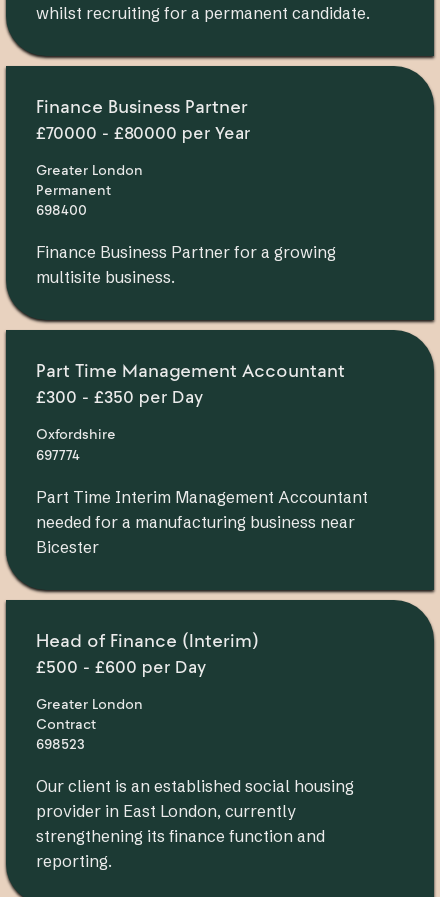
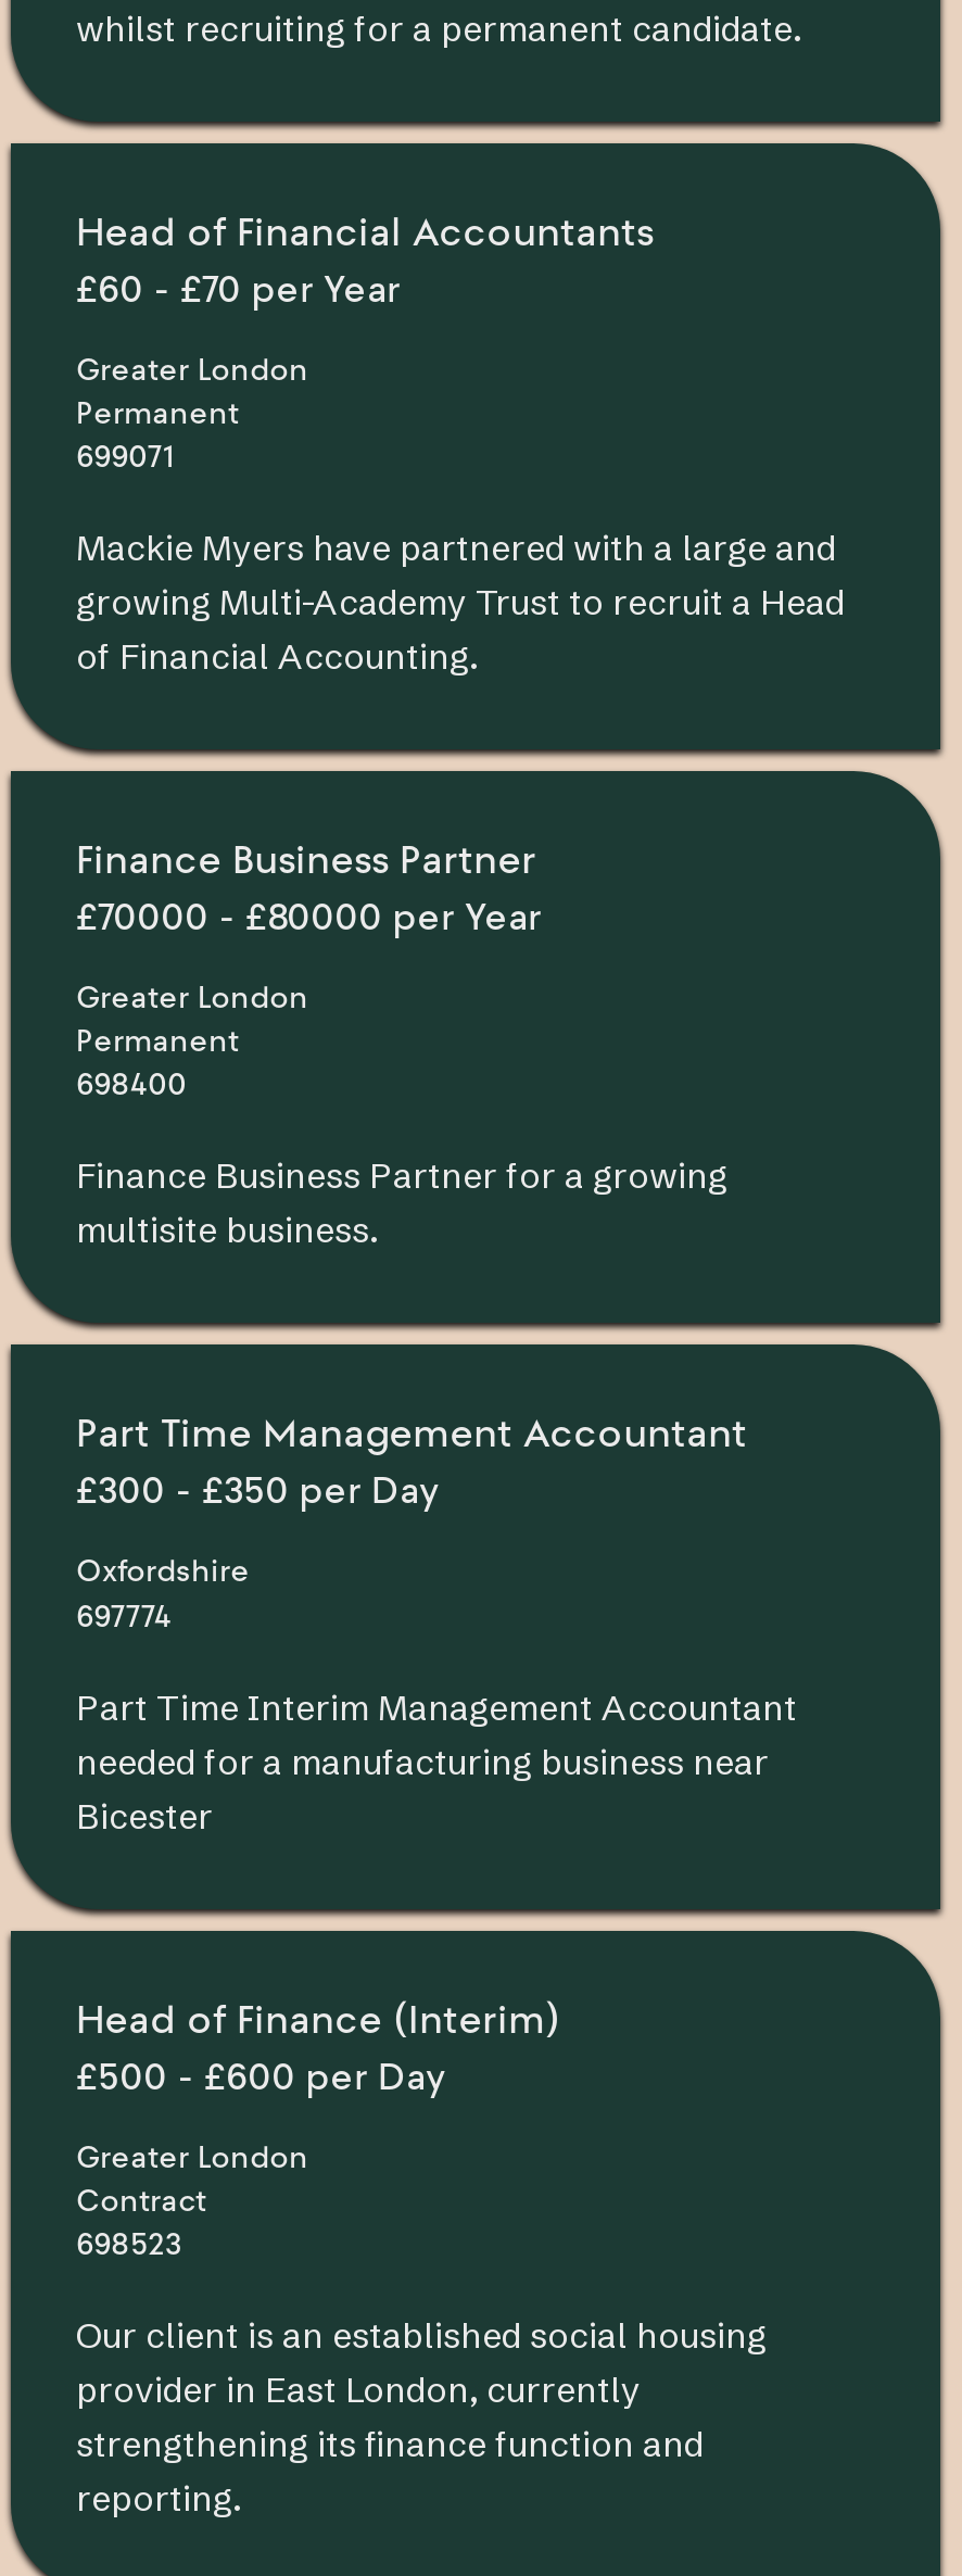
none -> [76,206,845,678] Head of Financial Accountants | £60 - £70 per Year | Greater London | Permanent | 699071 | Mackie Myers have partnered with a large and | growing Multi-Academy Trust to recruit a Head | of Financial Accounting.

